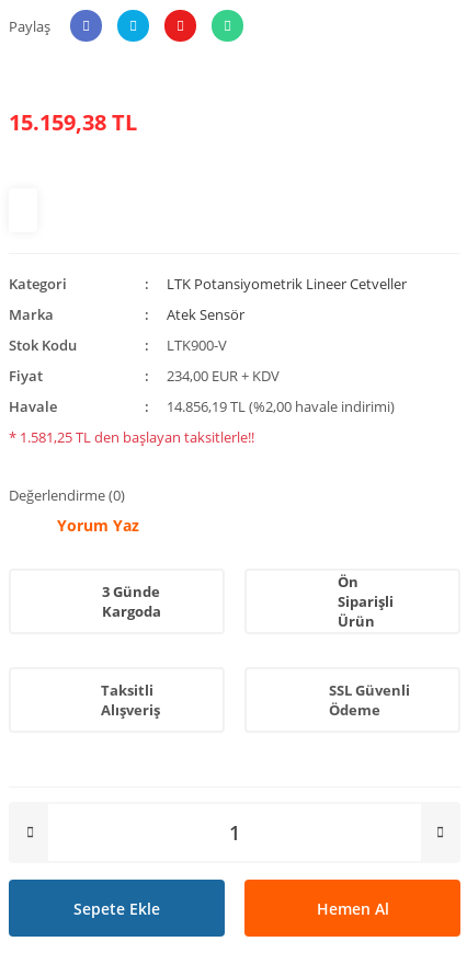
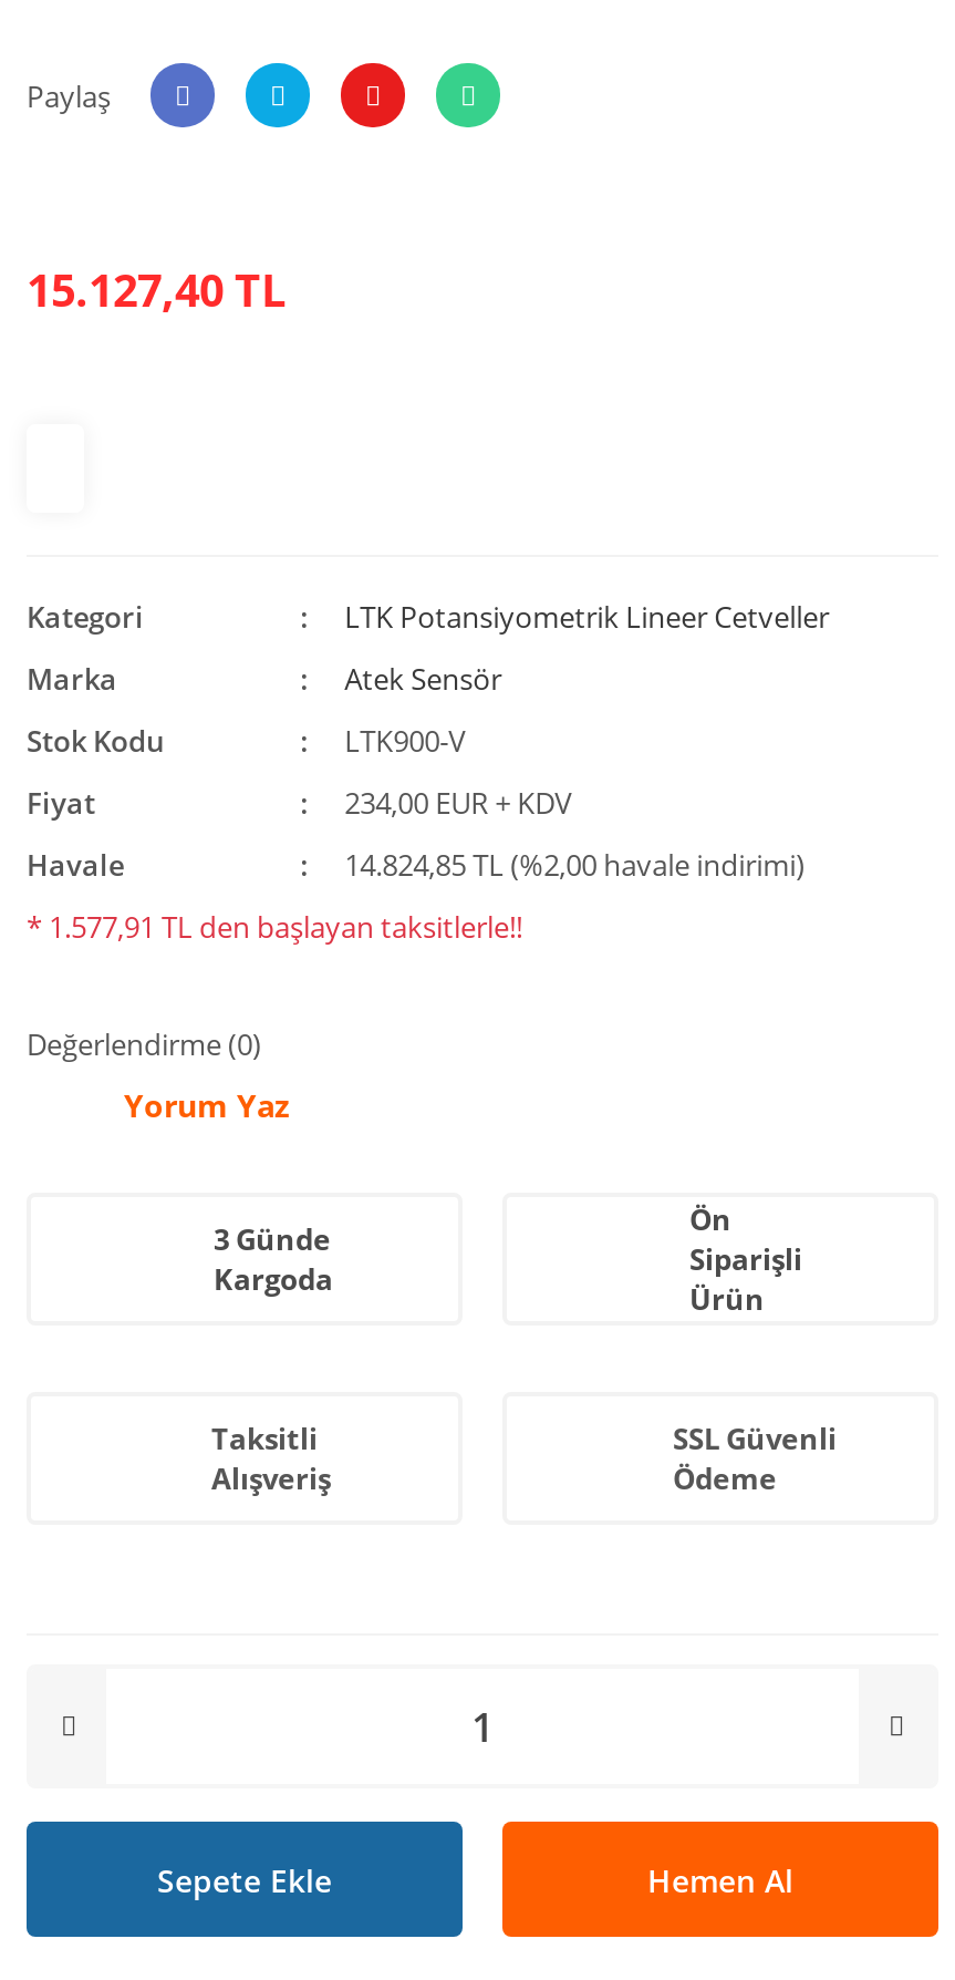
[9,107,137,137] 15.159,38 TL -> [27,260,286,320] 15.127,40 TL
[166,397,394,416] 14.856,19 TL (%2,00 havale indirimi) -> [344,845,805,885] 14.824,85 TL (%2,00 havale indirimi)
[9,427,254,447] * 1.581,25 TL den başlayan taksitlerle!! -> [27,907,522,947] * 1.577,91 TL den başlayan taksitlerle!!

